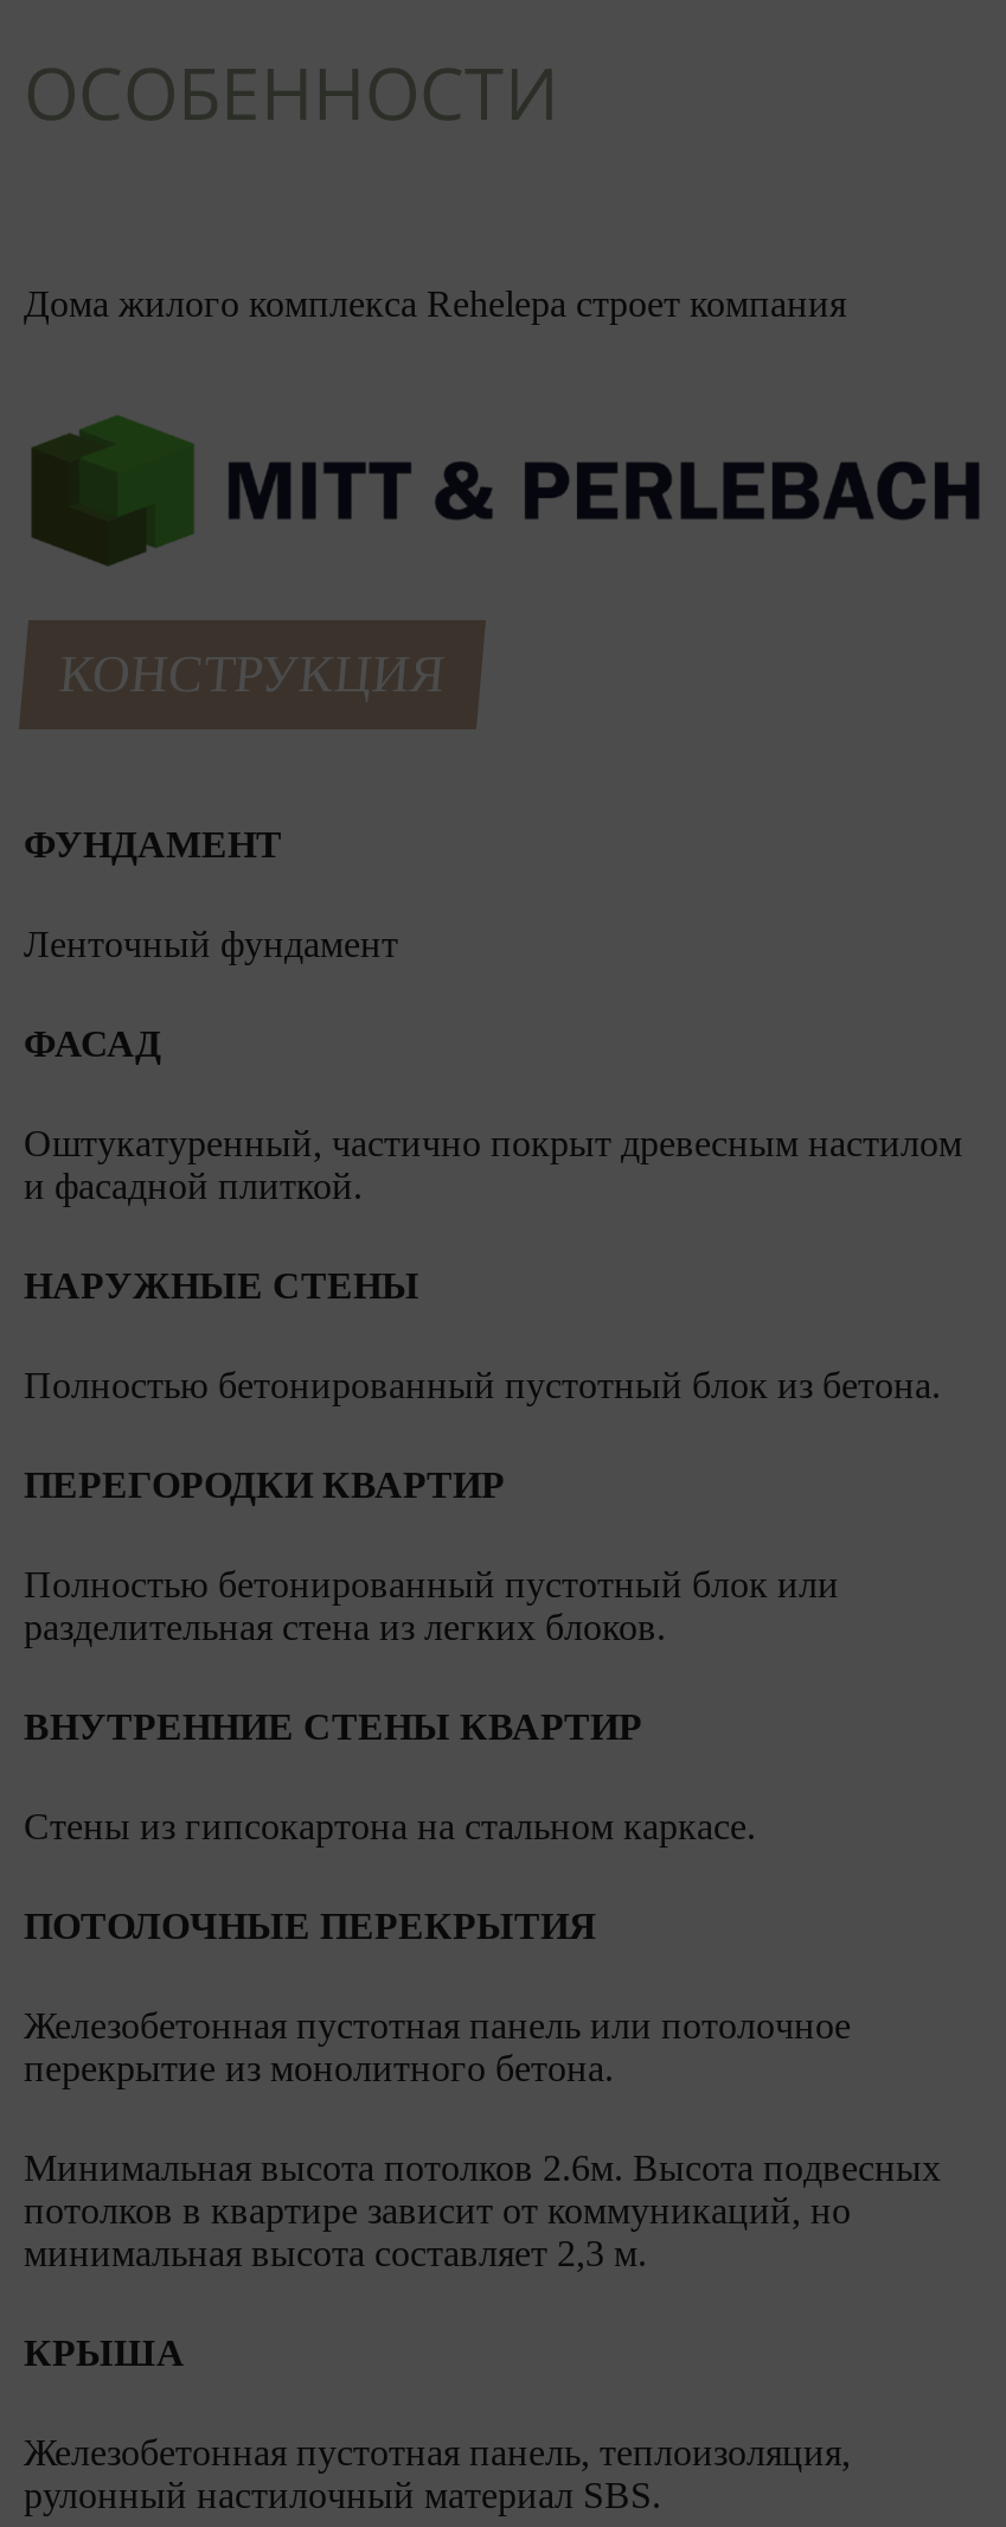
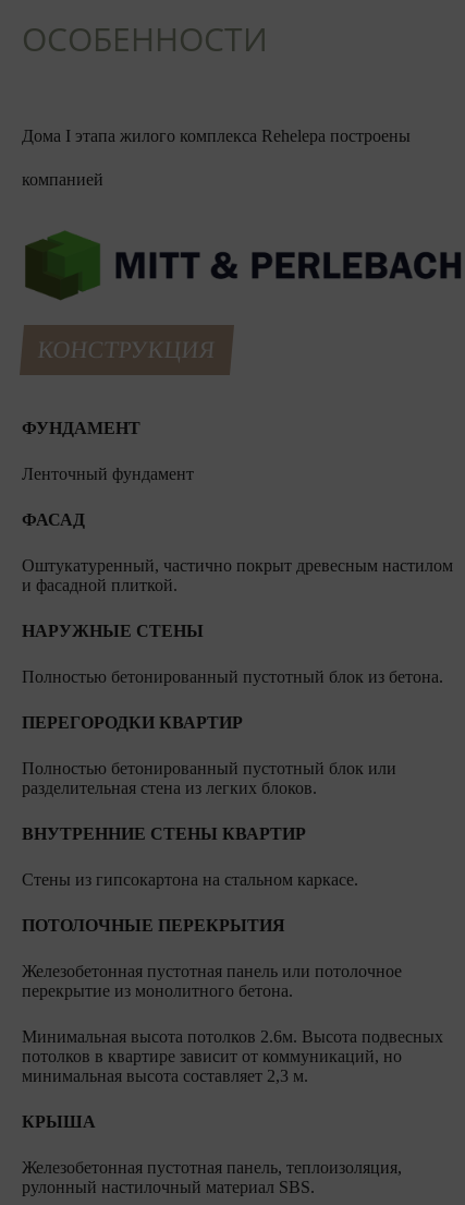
[24,283,846,324] Дома жилого комплекса Rehelepa строет компания -> [22,126,411,189] Дома I этапа жилого комплекса Rehelepa построены | компанией

